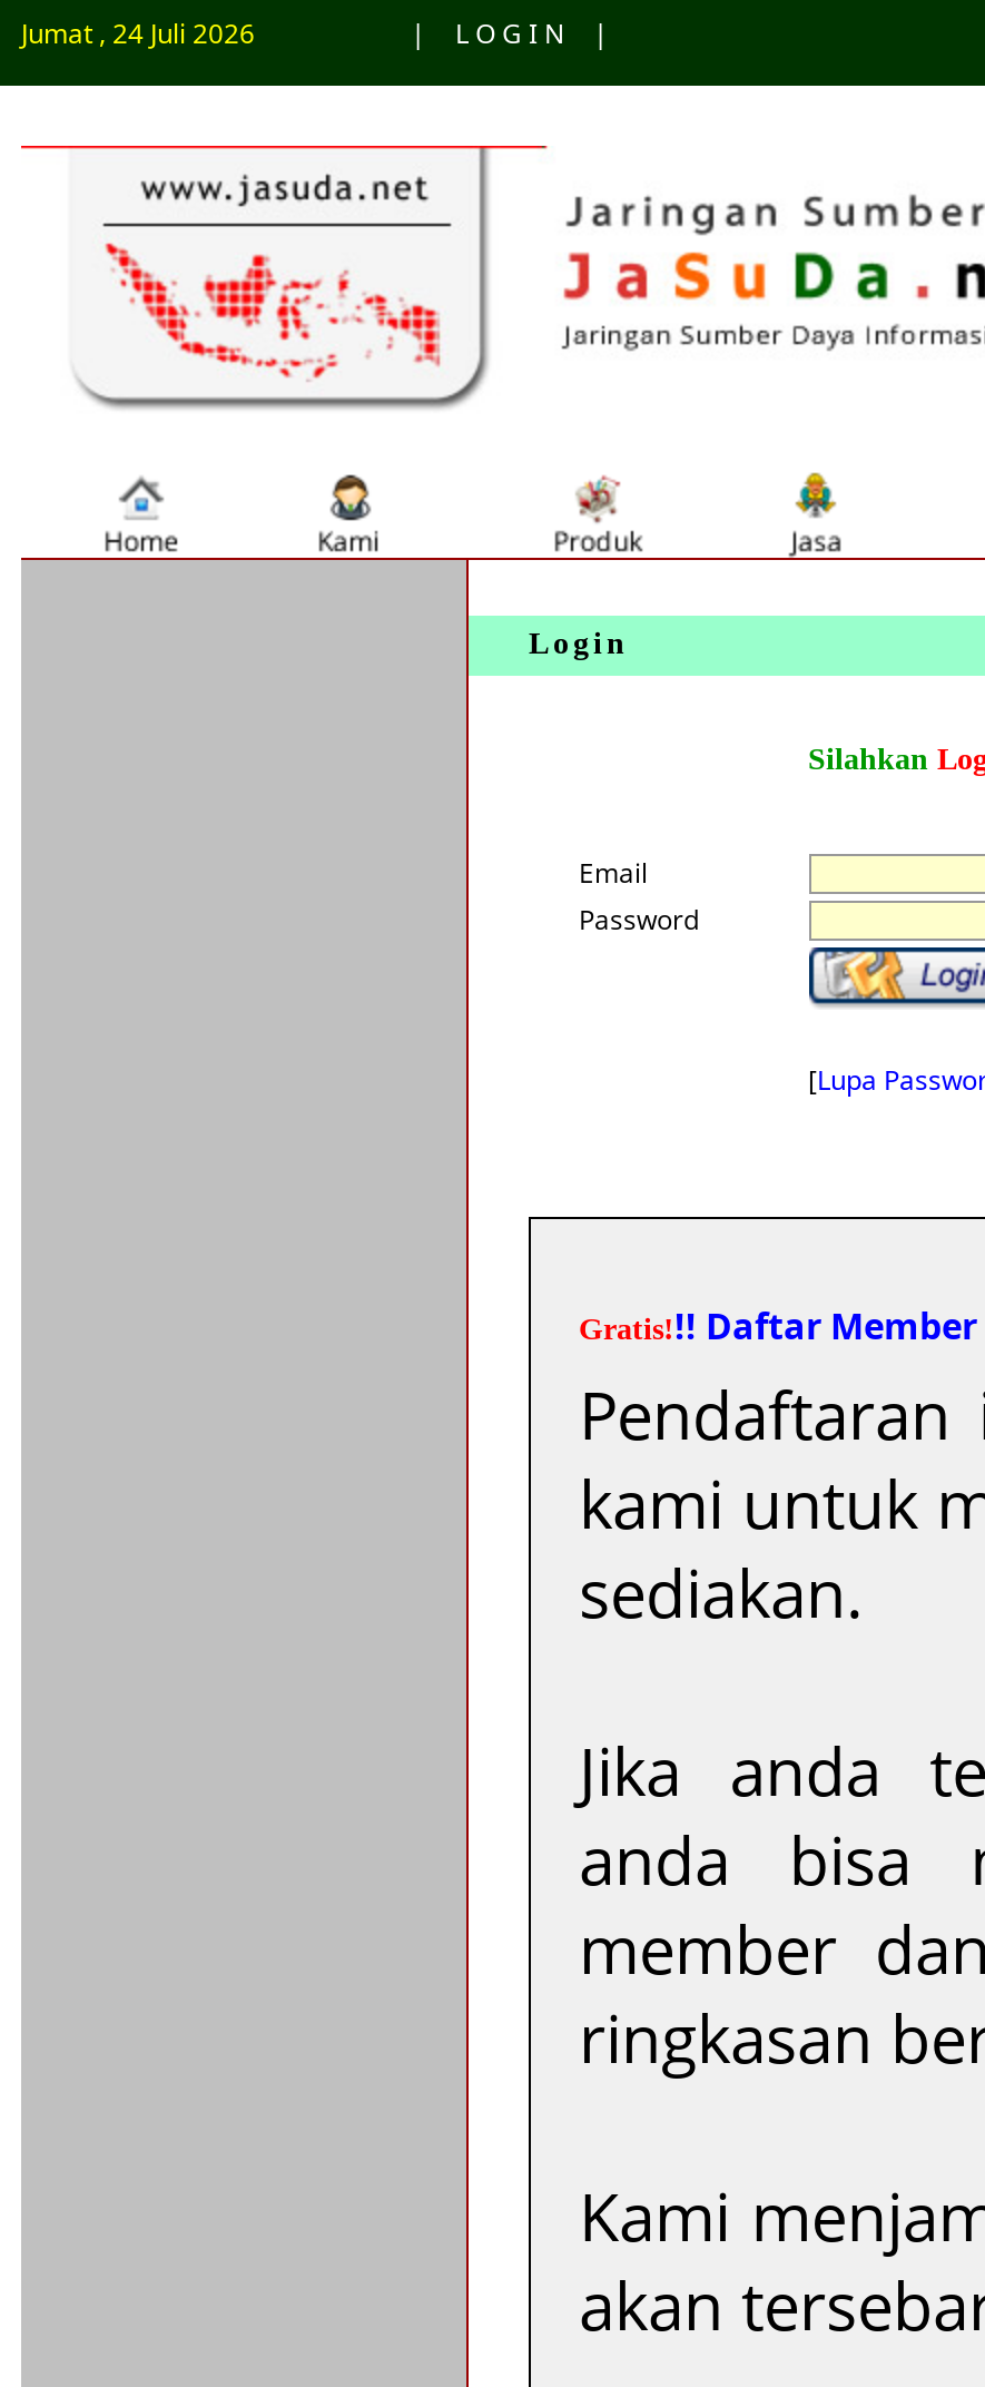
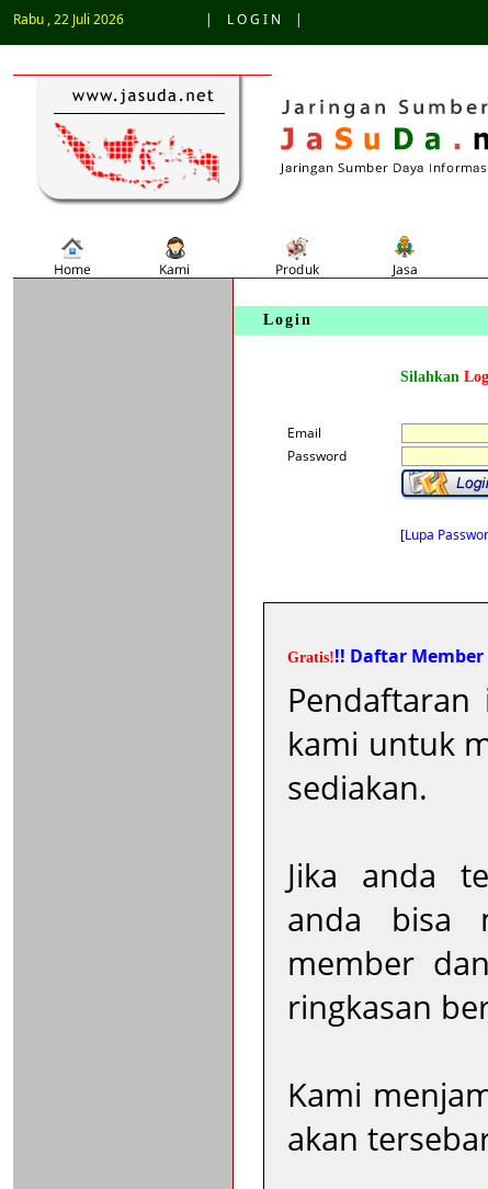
[21,14,255,52] Jumat , 24 Juli 2026 -> [13,10,124,29] Rabu , 22 Juli 2026

